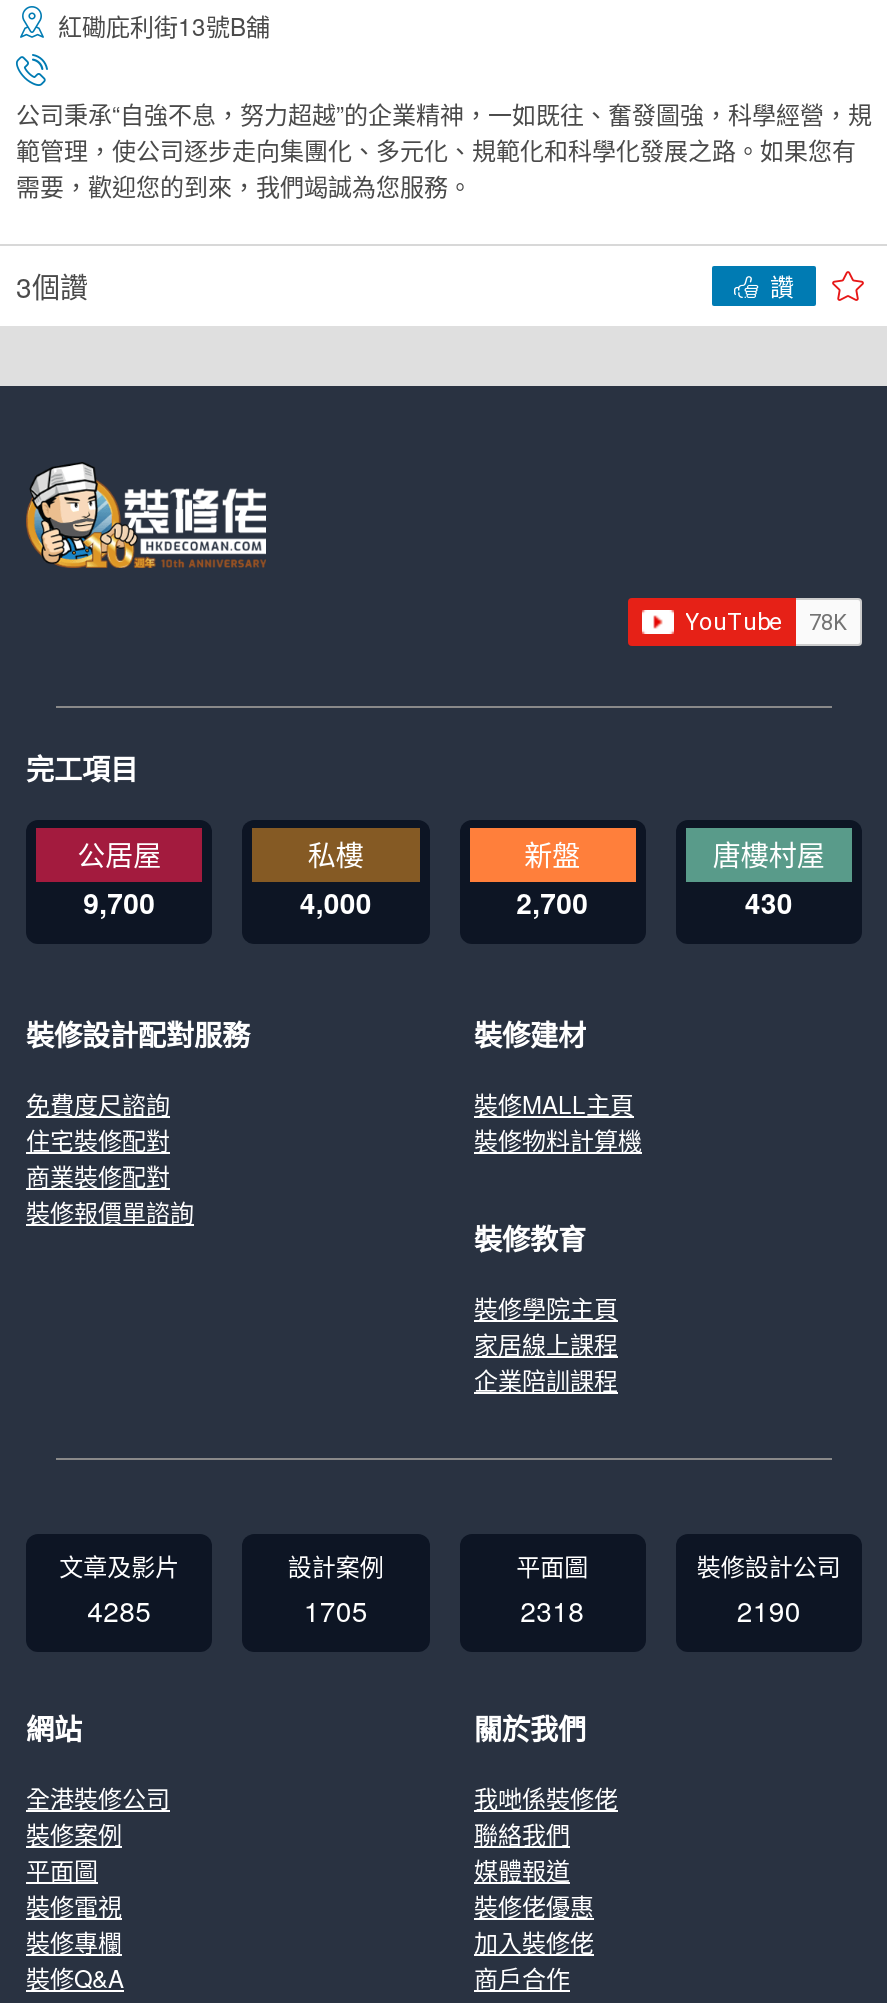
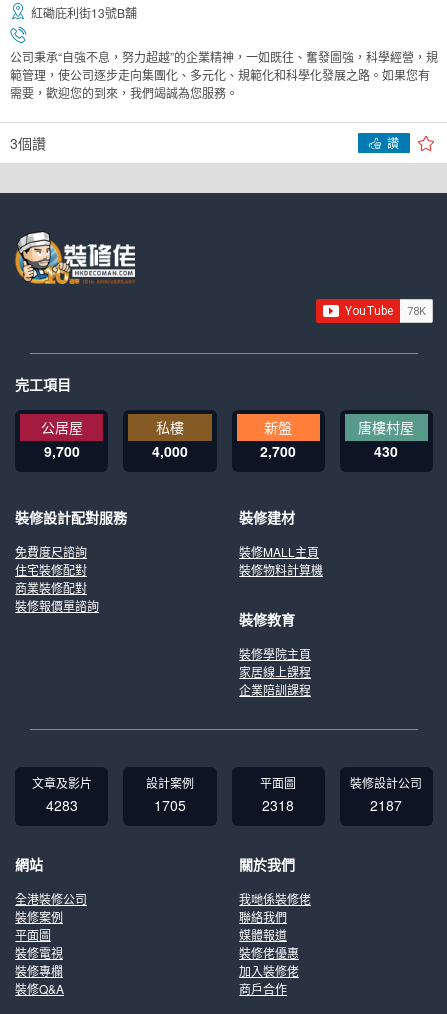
[87,1590,151,1630] 4285 -> [46,795,78,815] 4283
[737,1590,801,1630] 2190 -> [370,795,402,815] 2187

